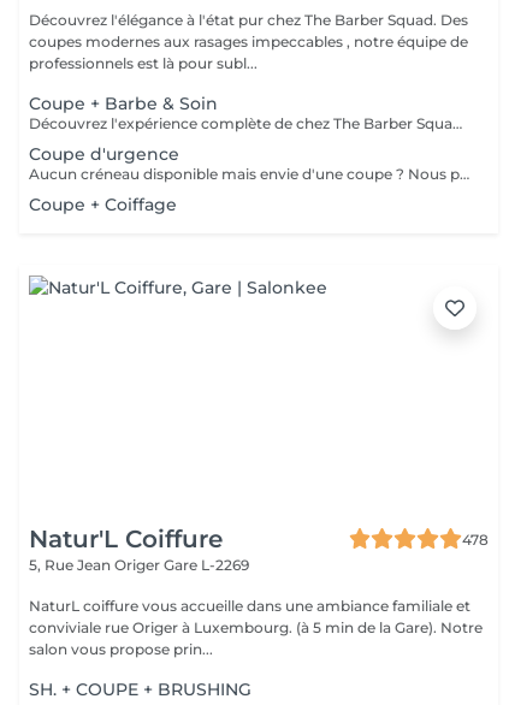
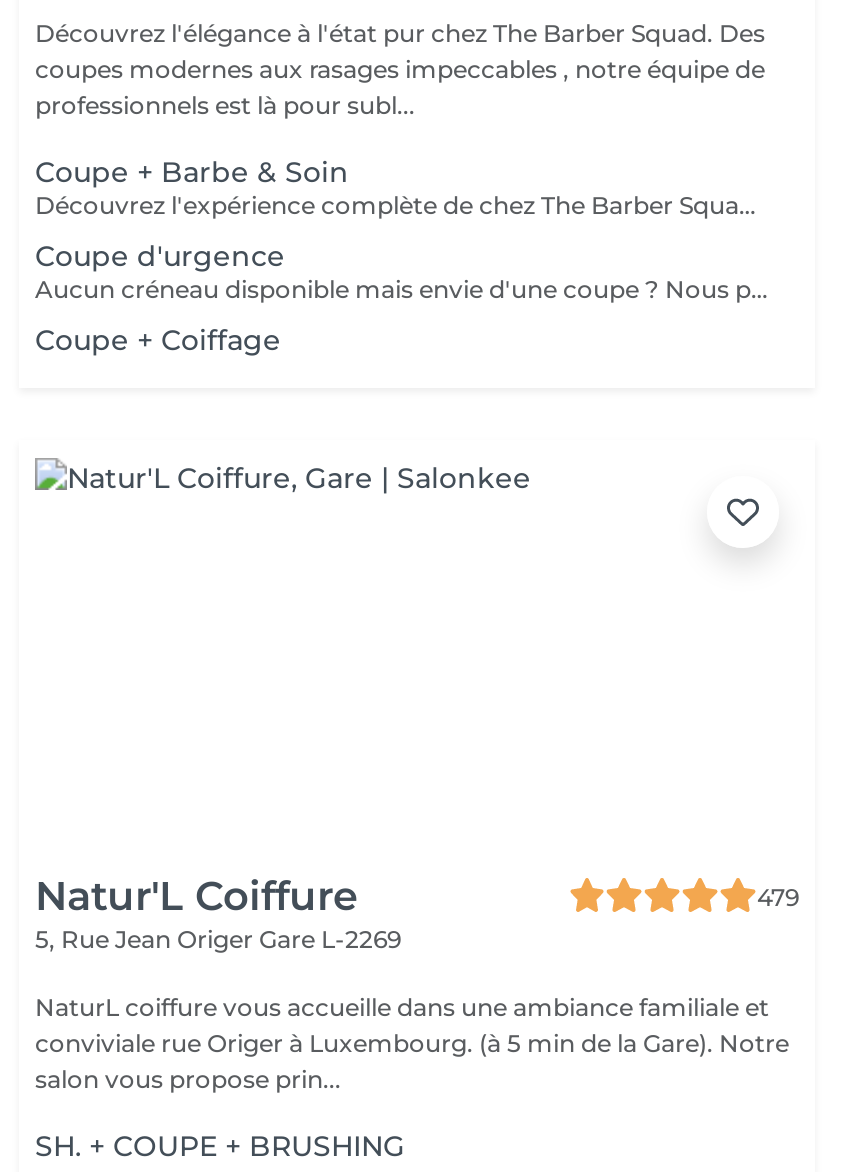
[462,531,489,549] 478 -> [757,882,799,912] 479

